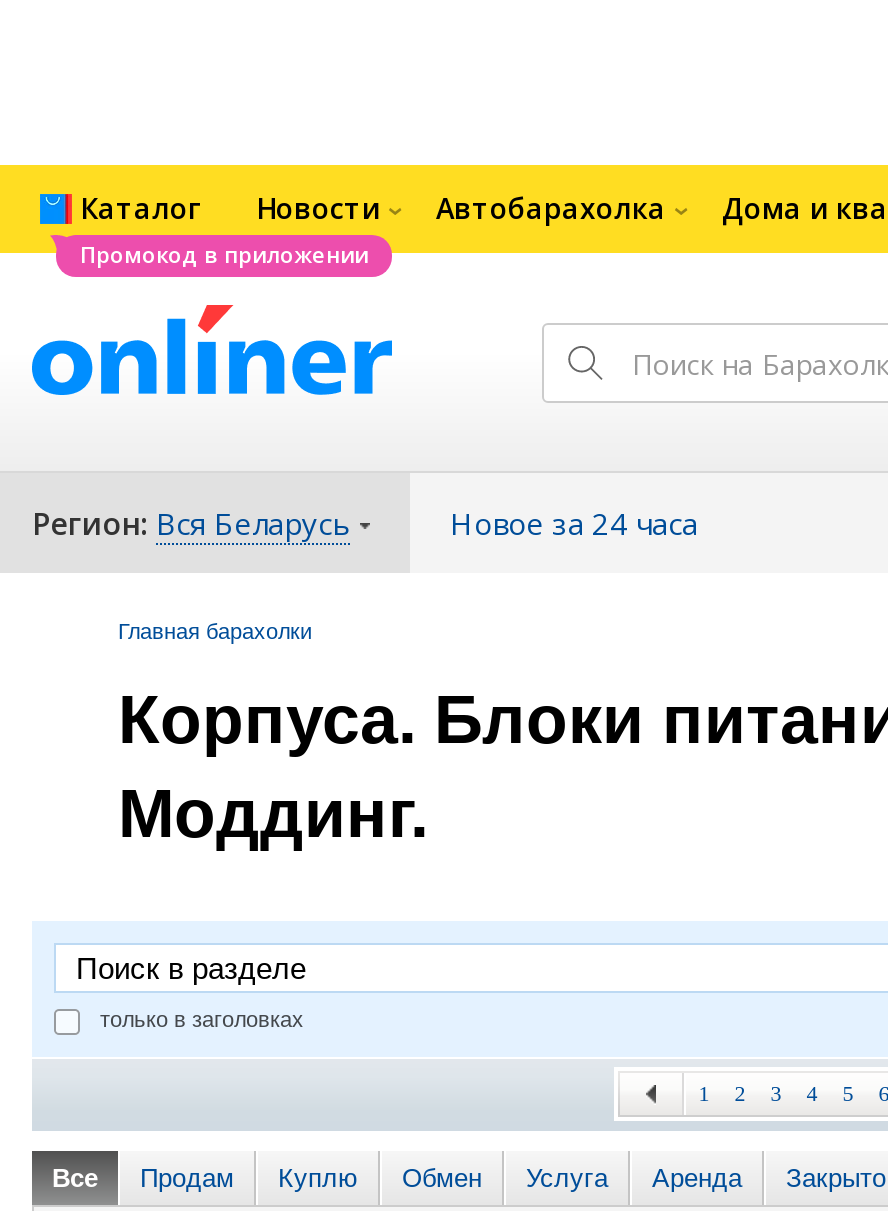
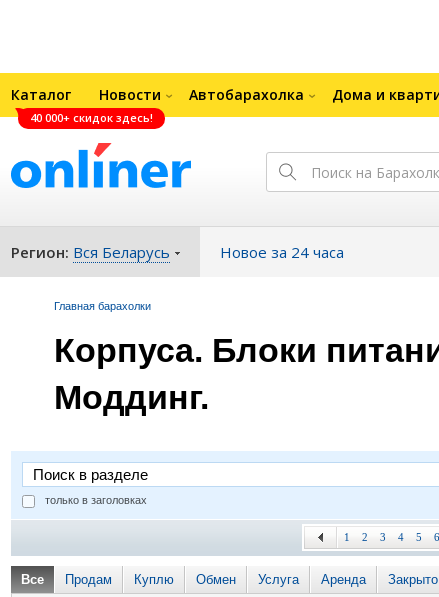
[80,239,368,269] Промокод в приложении -> [30,110,153,125] 40 000+ скидок здесь!

